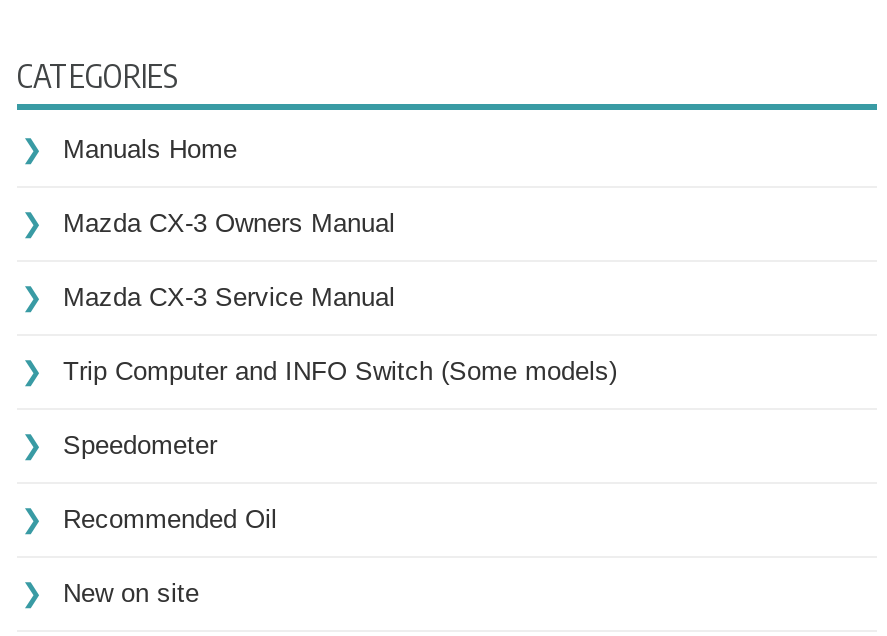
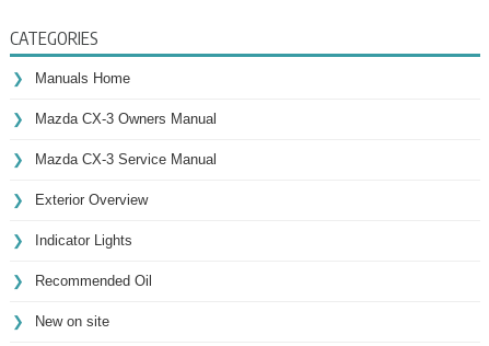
[63,356,617,386] Trip Computer and INFO Switch (Some models) -> [35,192,148,208] Exterior Overview
[63,430,217,460] Speedometer -> [35,232,132,249] Indicator Lights

